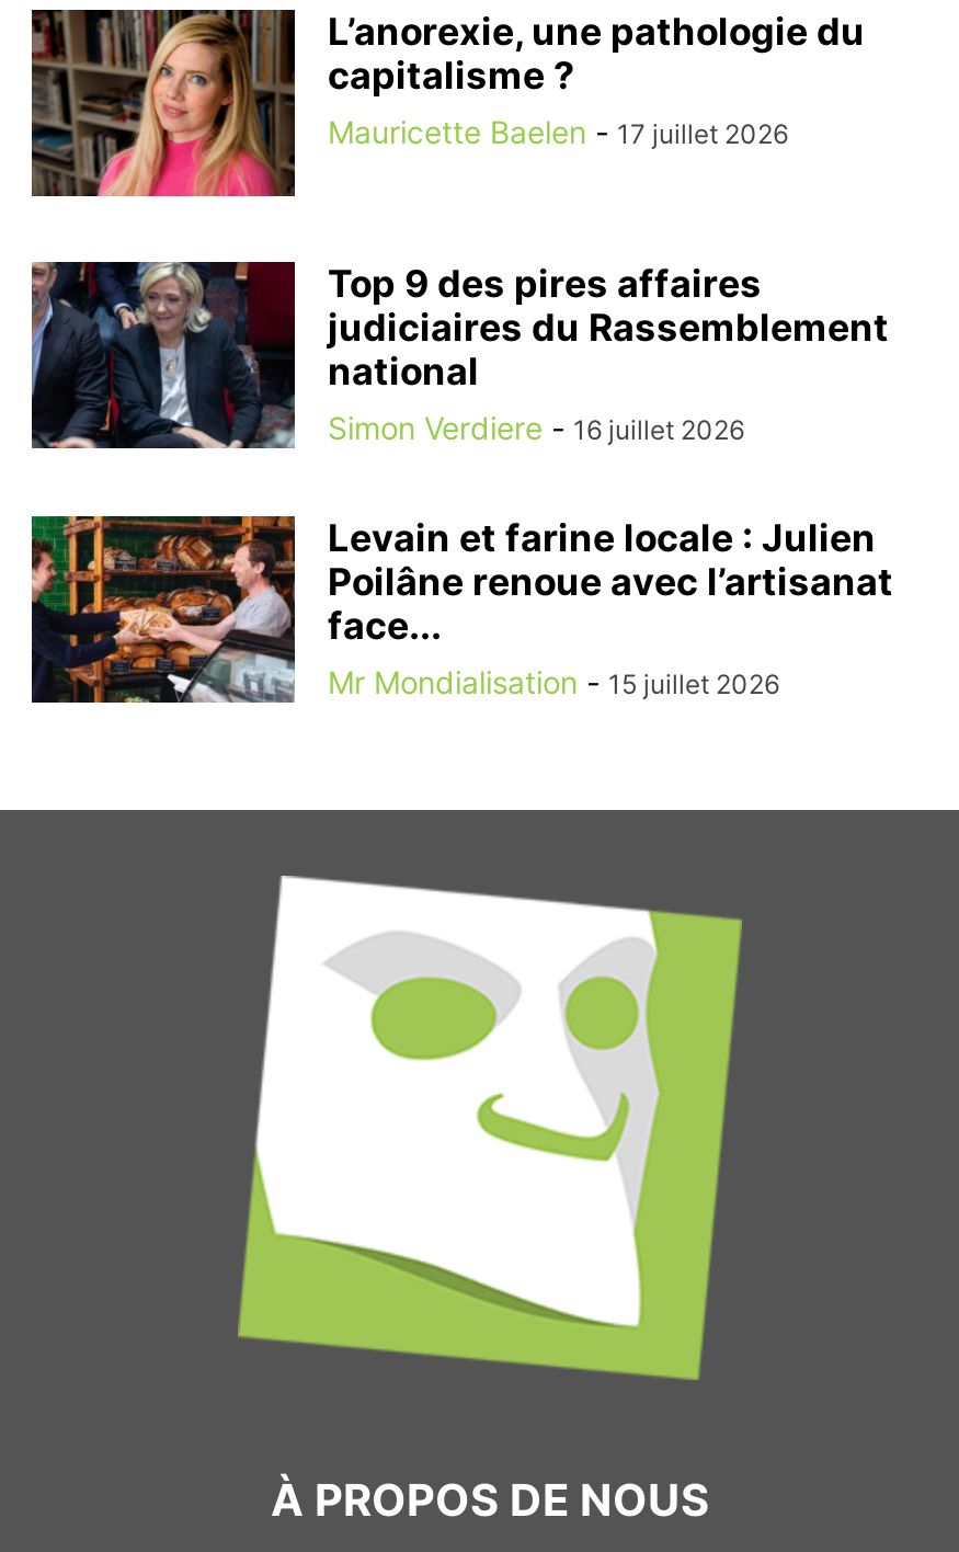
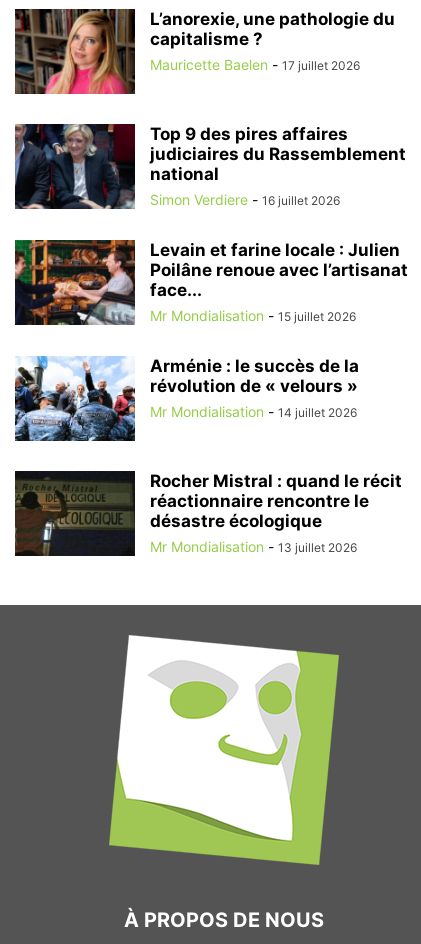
none -> [14,355,359,442] [image] | Arménie : le succès de la | révolution de « velours » | Mr Mondialisation - 14 juillet 2026
none -> [14,470,402,557] [image] | Rocher Mistral : quand le récit | réactionnaire rencontre le | désastre écologique | Mr Mondialisation - 13 juillet 2026

